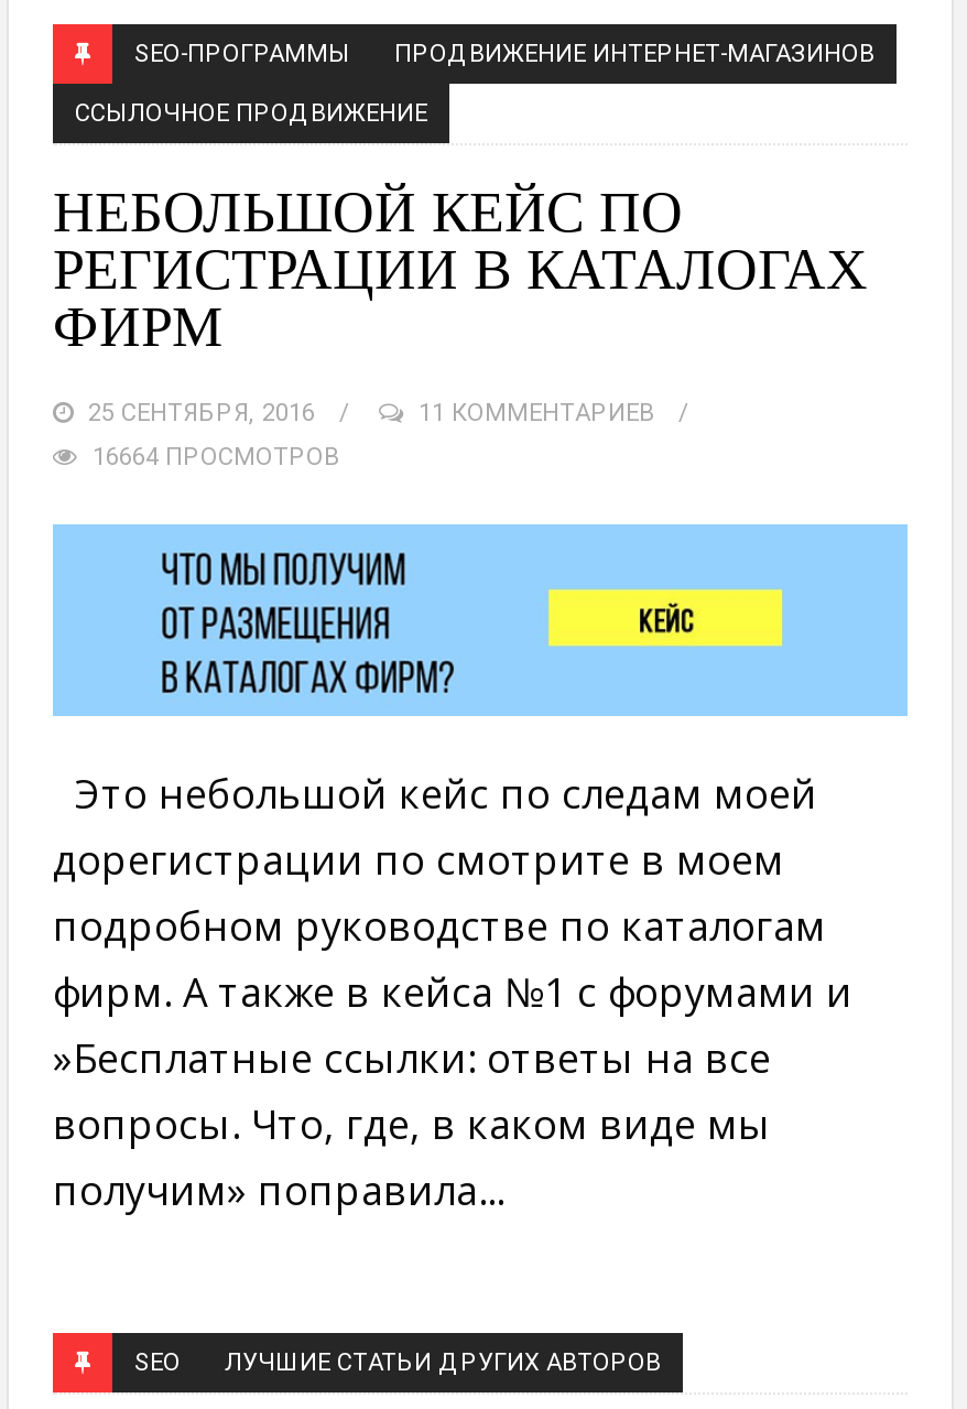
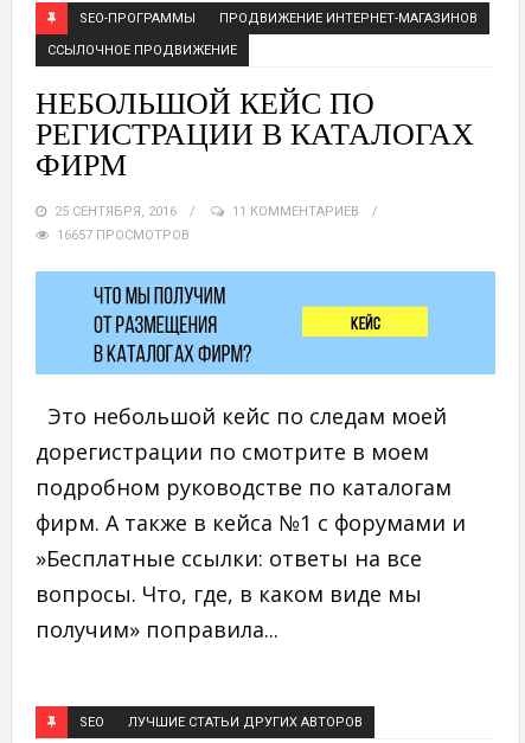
[86,443,339,472] 16664 ПРОСМОТРОВ -> [53,228,190,243] 16657 ПРОСМОТРОВ

